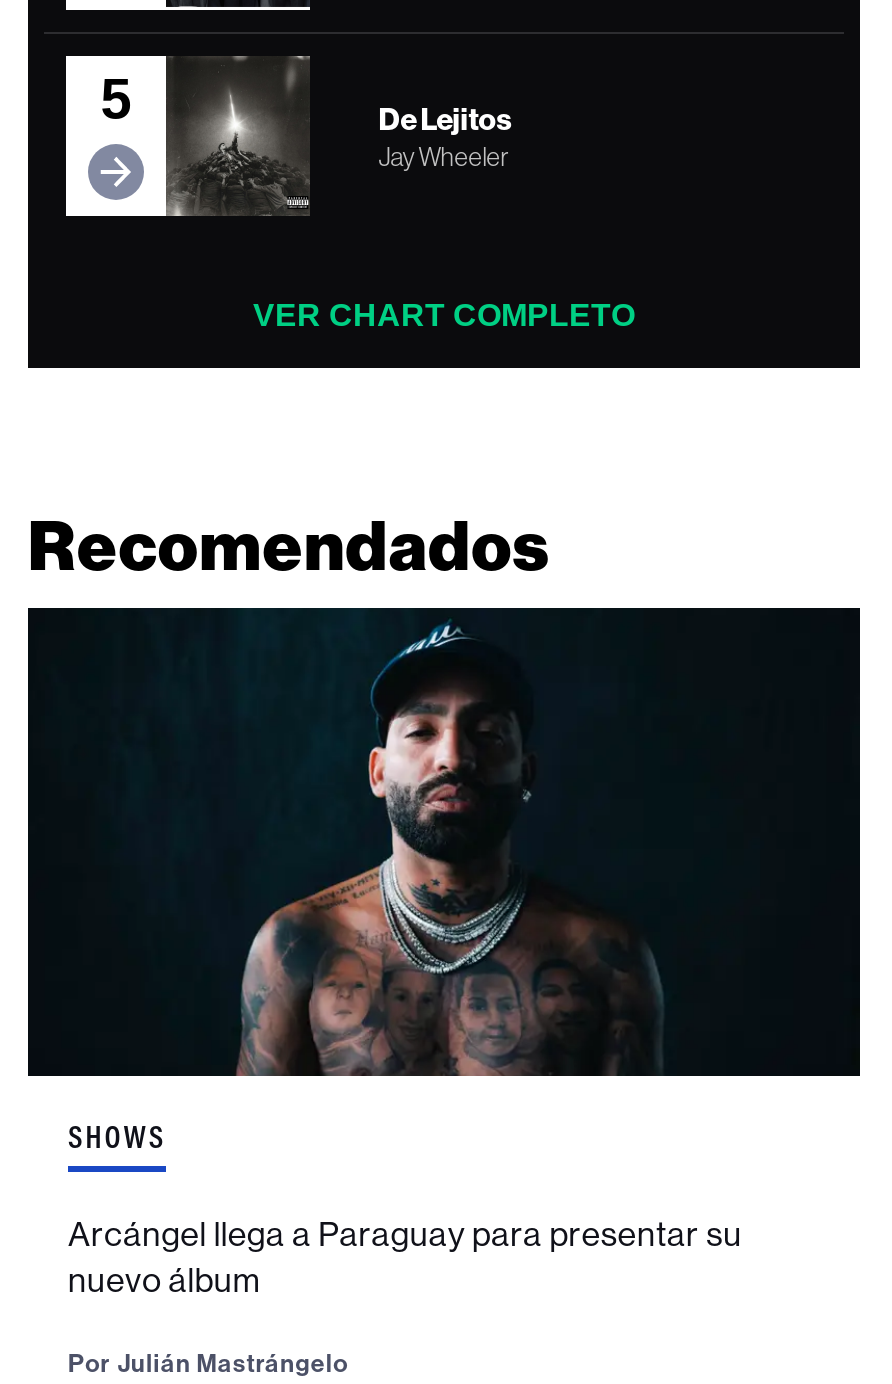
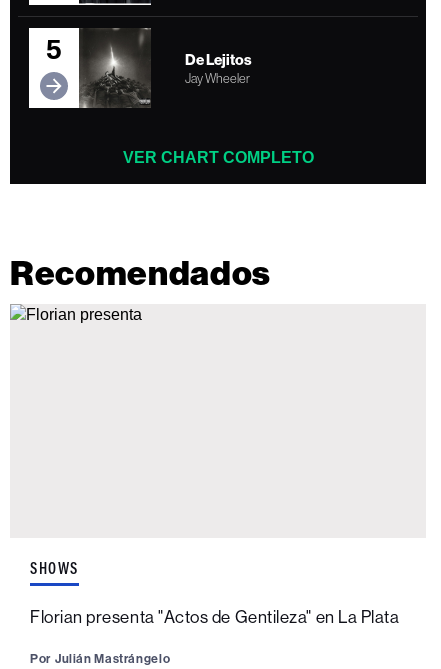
[26,606,862,1078] [image] -> none
[68,1214,742,1300] Arcángel llega a Paraguay para presentar su | nuevo álbum -> [30,607,399,627] Florian presenta "Actos de Gentileza" en La Plata

